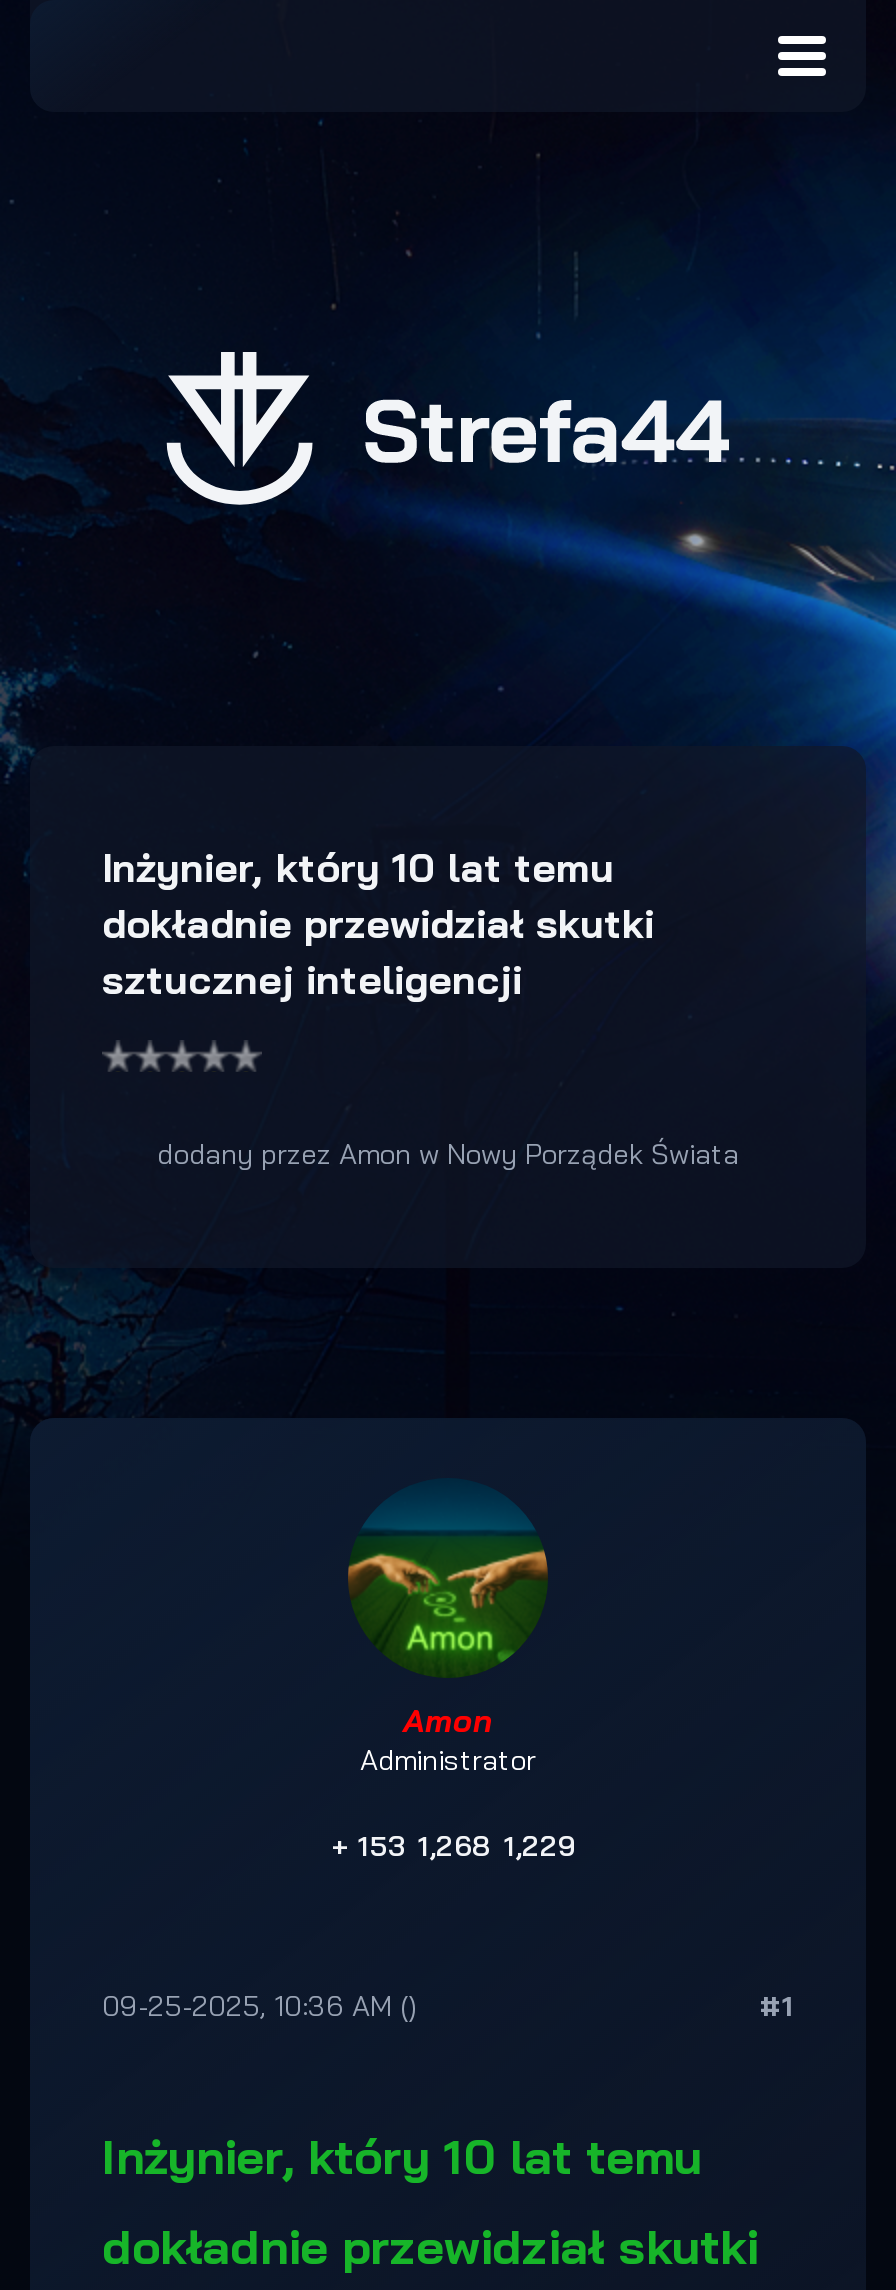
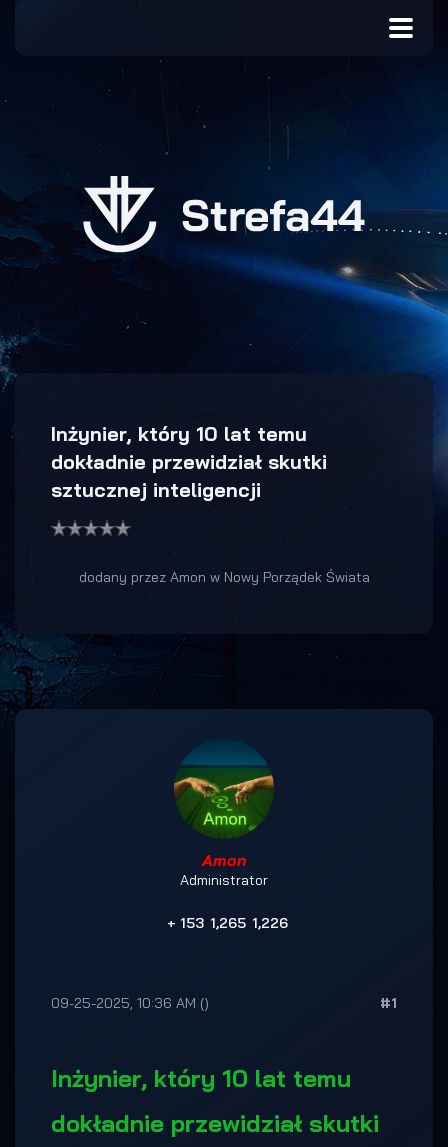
[332,1828,576,1864] + 153 1,268 1,229 -> [166,914,287,932] + 153 1,265 1,226

